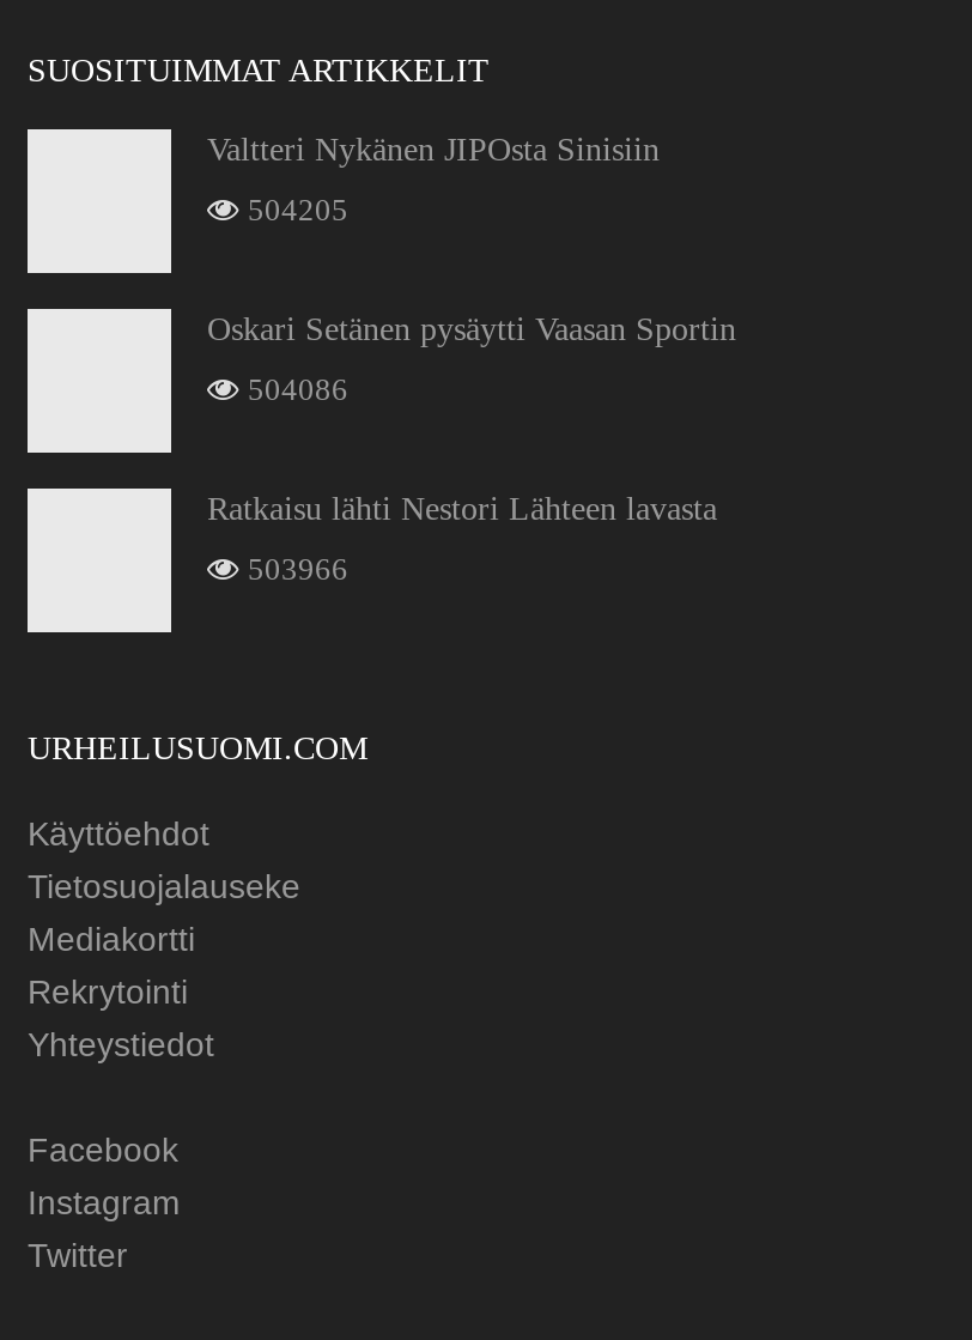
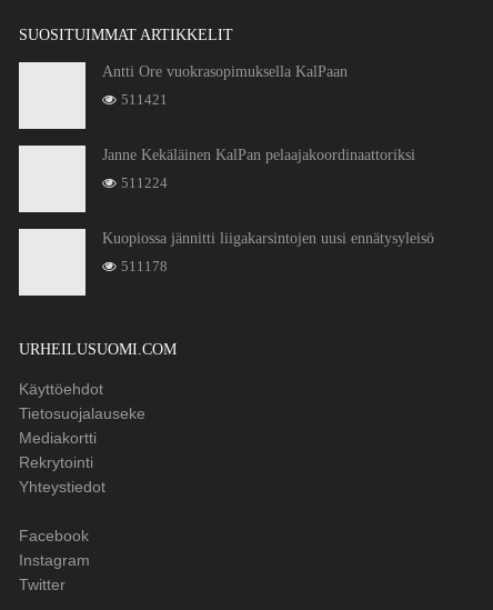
[207,132,660,168] Valtteri Nykänen JIPOsta Sinisiin -> [102,64,348,80] Antti Ore vuokrasopimuksella KalPaan
[248,192,348,228] 504205 -> [121,91,168,108] 511421
[207,312,736,348] Oskari Setänen pysäytti Vaasan Sportin -> [102,147,415,164] Janne Kekäläinen KalPan pelaajakoordinaattoriksi
[248,372,348,408] 504086 -> [121,175,168,191] 511224
[207,492,717,528] Ratkaisu lähti Nestori Lähteen lavasta -> [102,230,434,247] Kuopiossa jännitti liigakarsintojen uusi ennätysyleisö
[248,552,348,587] 503966 -> [121,258,168,275] 511178

